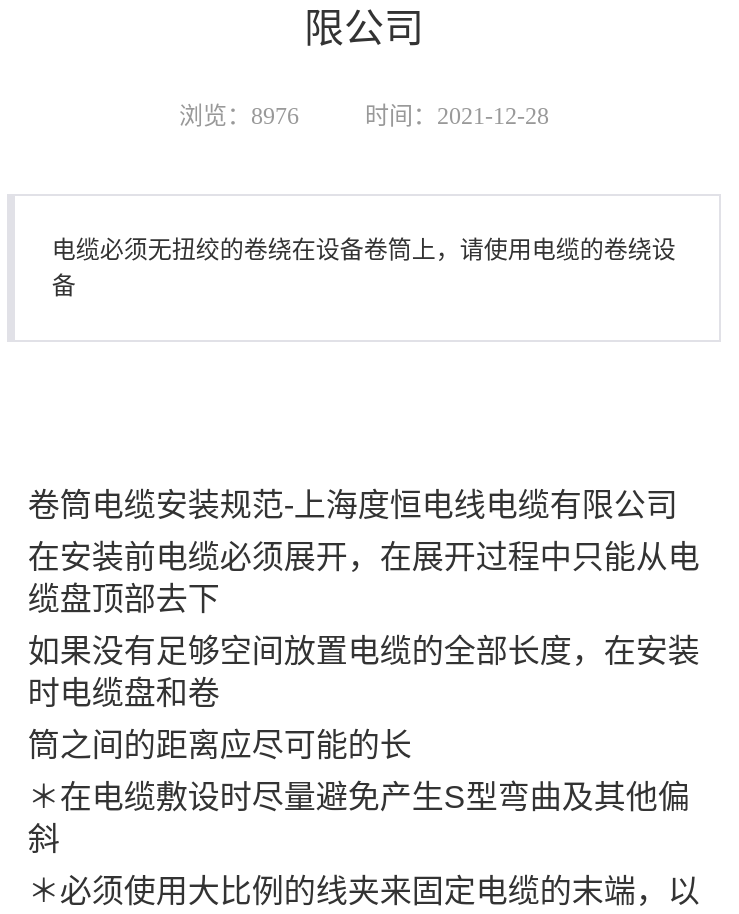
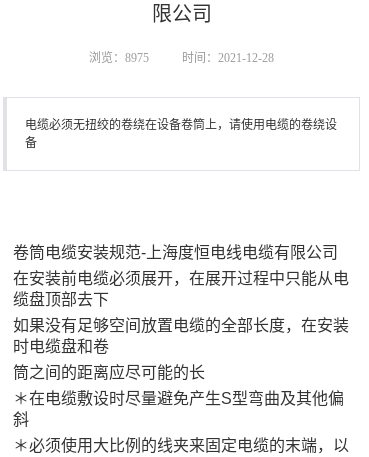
[179,102,299,130] 浏览：8976 -> [89,51,149,65] 浏览：8975

